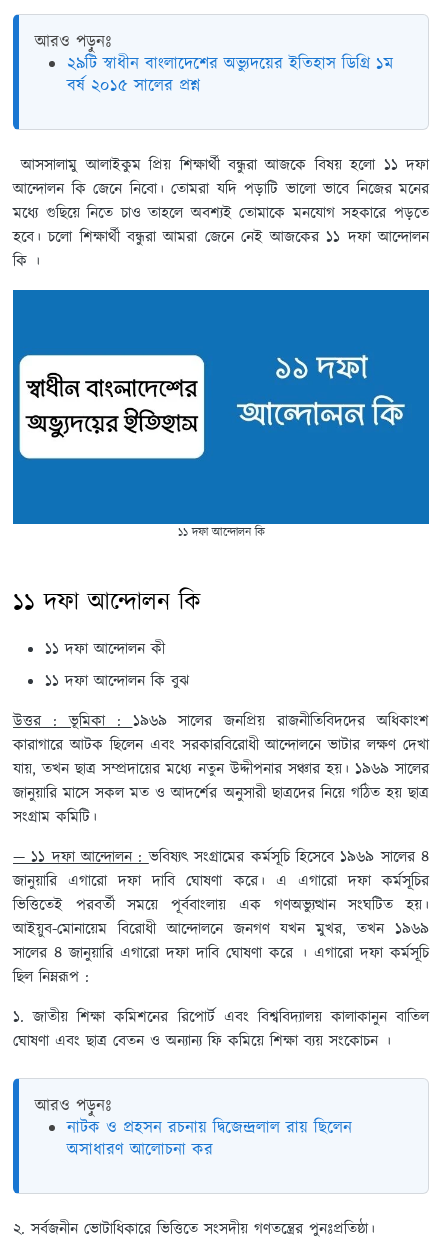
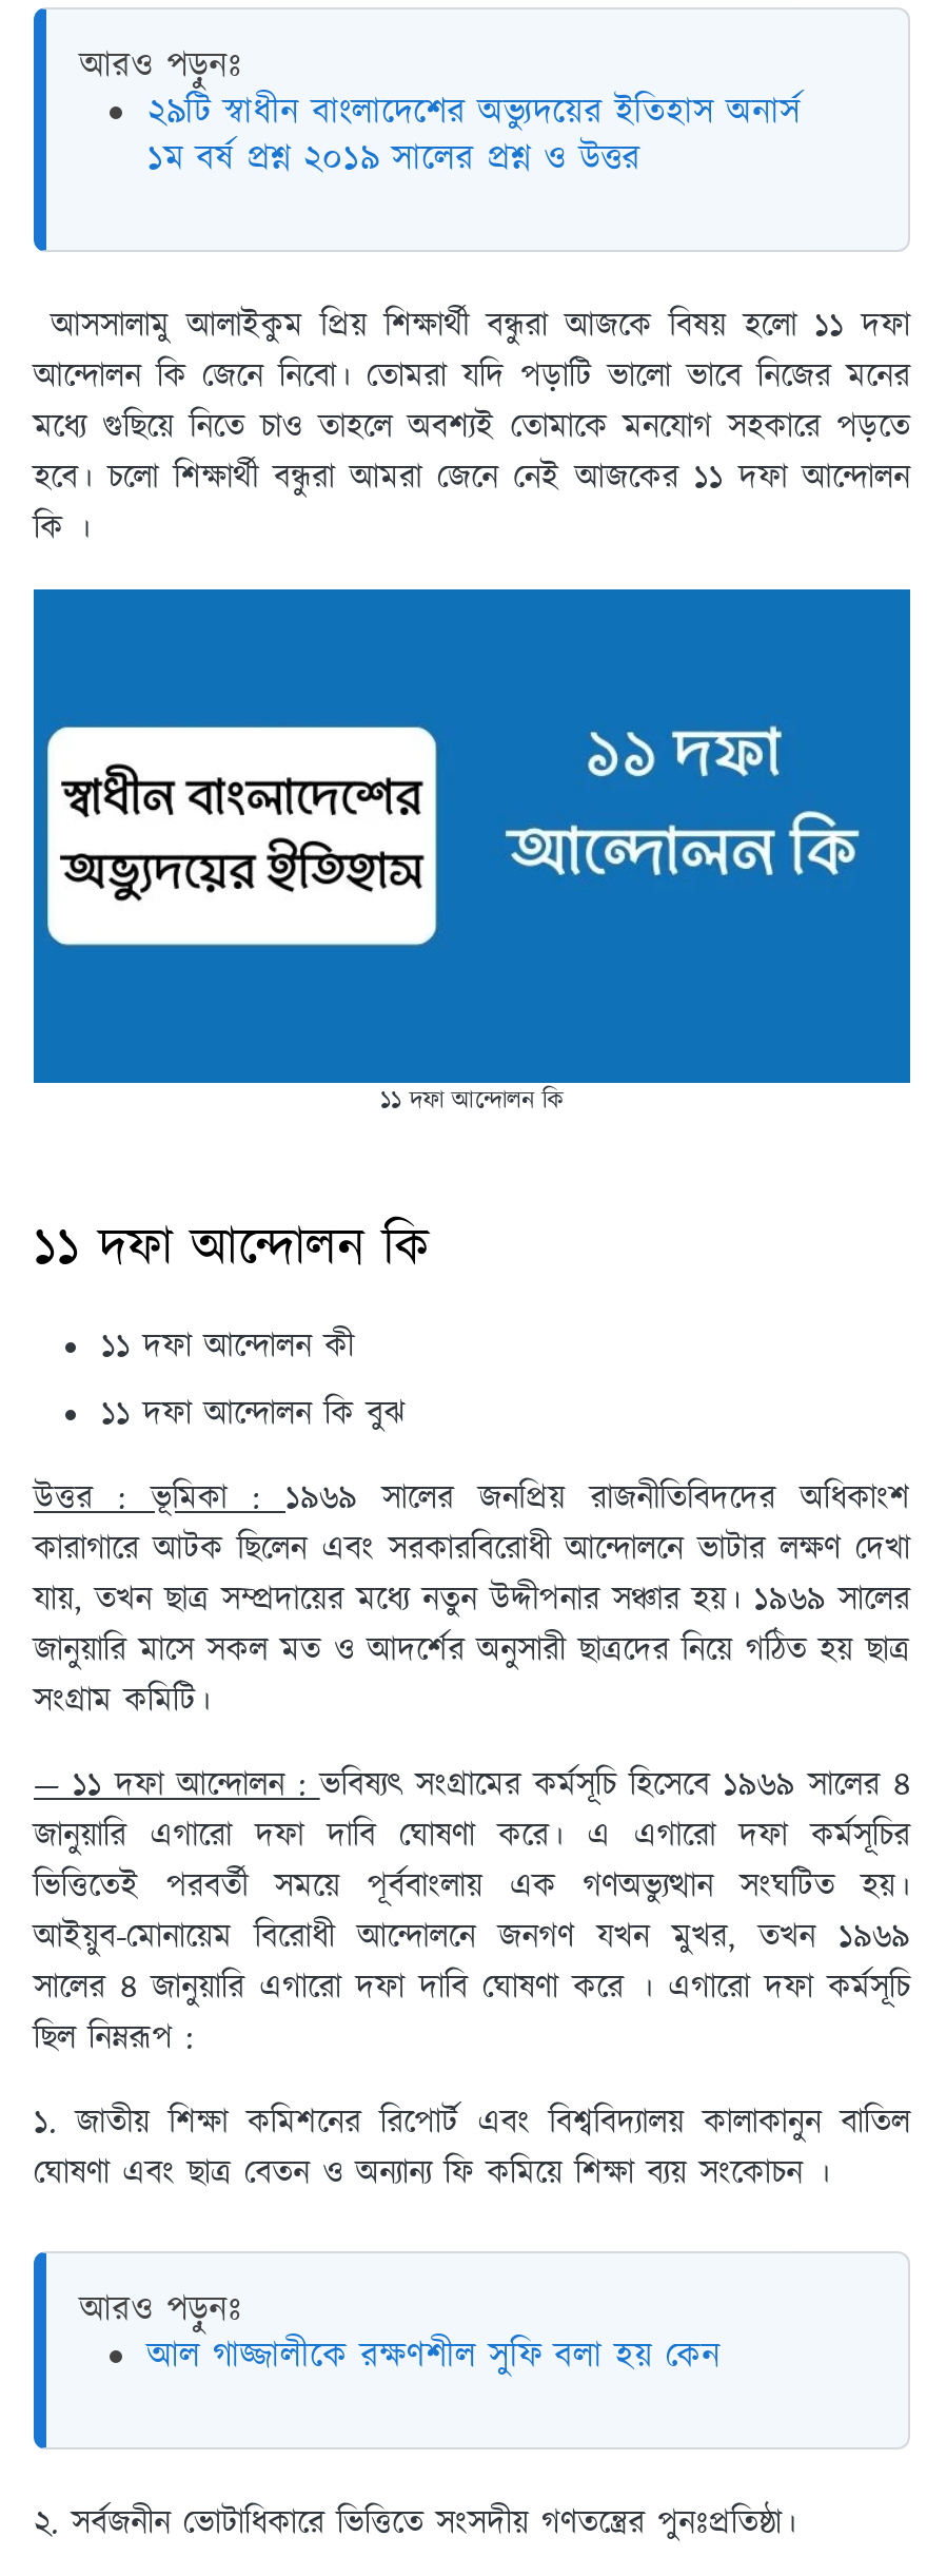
[67,52,393,98] ২৯টি স্বাধীন বাংলাদেশের অভ্যুদয়ের ইতিহাস ডিগ্রি ১ম | বর্ষ ২০১৫ সালের প্রশ্ন -> [147,88,801,185] ২৯টি স্বাধীন বাংলাদেশের অভ্যুদয়ের ইতিহাস অনার্স | ১ম বর্ষ প্রশ্ন ২০১৯ সালের প্রশ্ন ও উত্তর
[67,1116,352,1162] নাটক ও প্রহসন রচনায় দ্বিজেন্দ্রলাল রায় ছিলেন | অসাধারণ আলোচনা কর -> [147,2332,721,2383] আল গাজ্জালীকে রক্ষণশীল সুফি বলা হয় কেন

